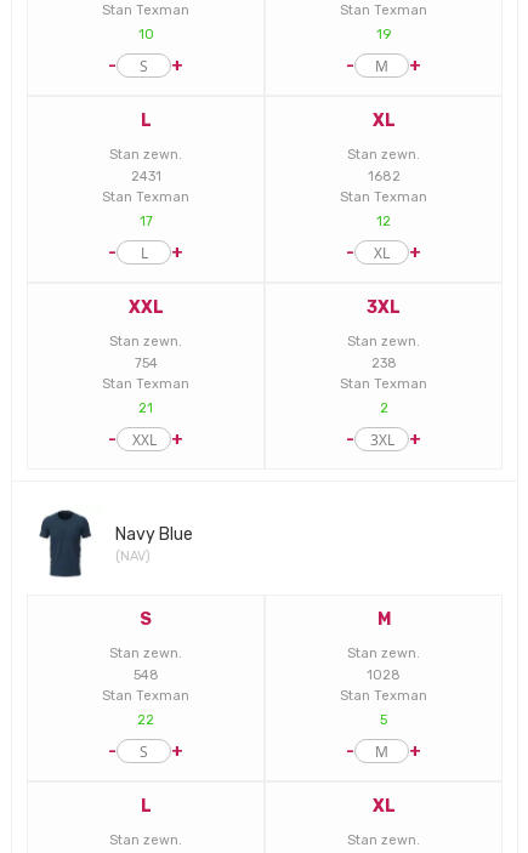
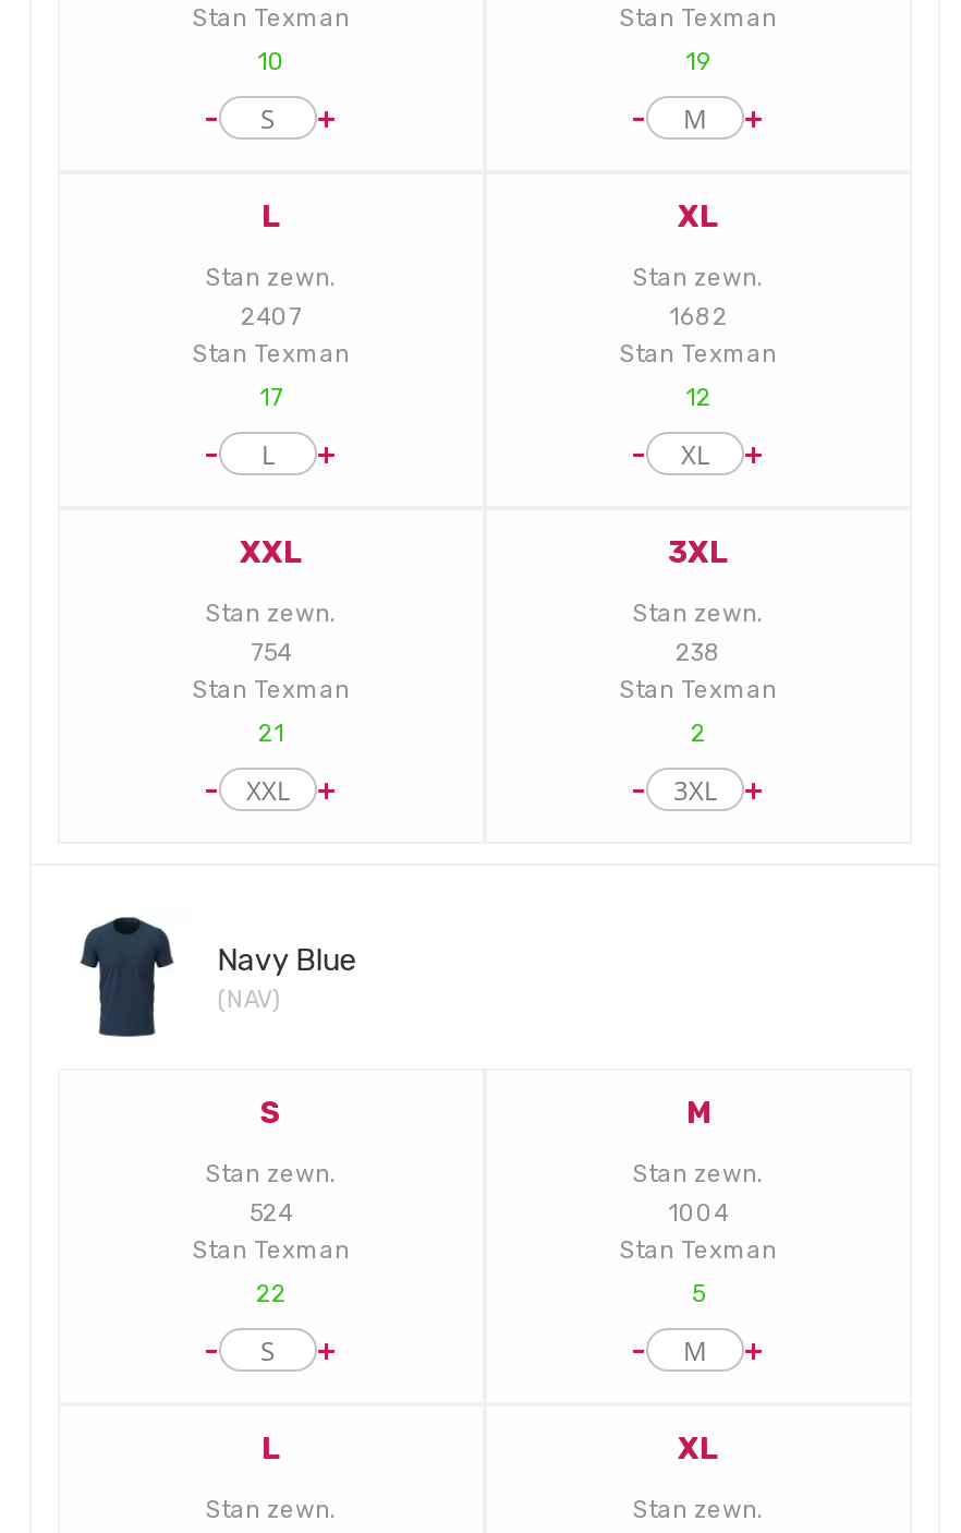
[130,169,161,185] 2431 -> [241,304,302,332] 2407
[133,667,158,683] 548 -> [250,1199,293,1227] 524
[367,667,401,683] 1028 -> [668,1199,729,1227] 1004

